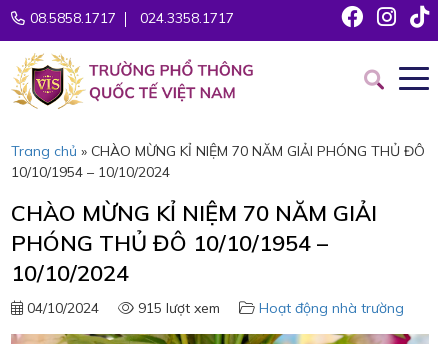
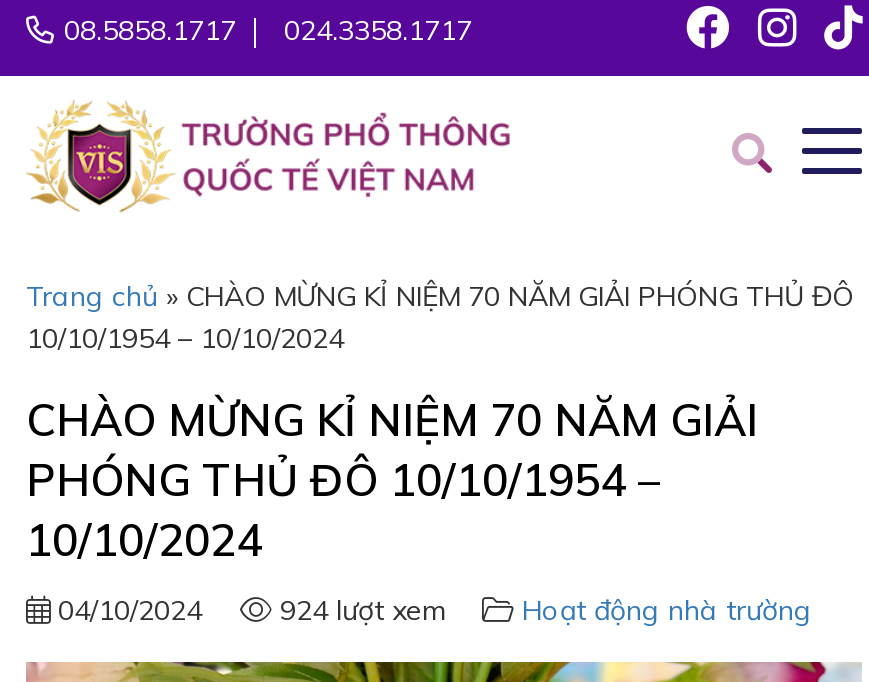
[23,299,220,317] 04/10/2024 915 lượt xem -> [50,592,444,628] 04/10/2024 924 lượt xem

